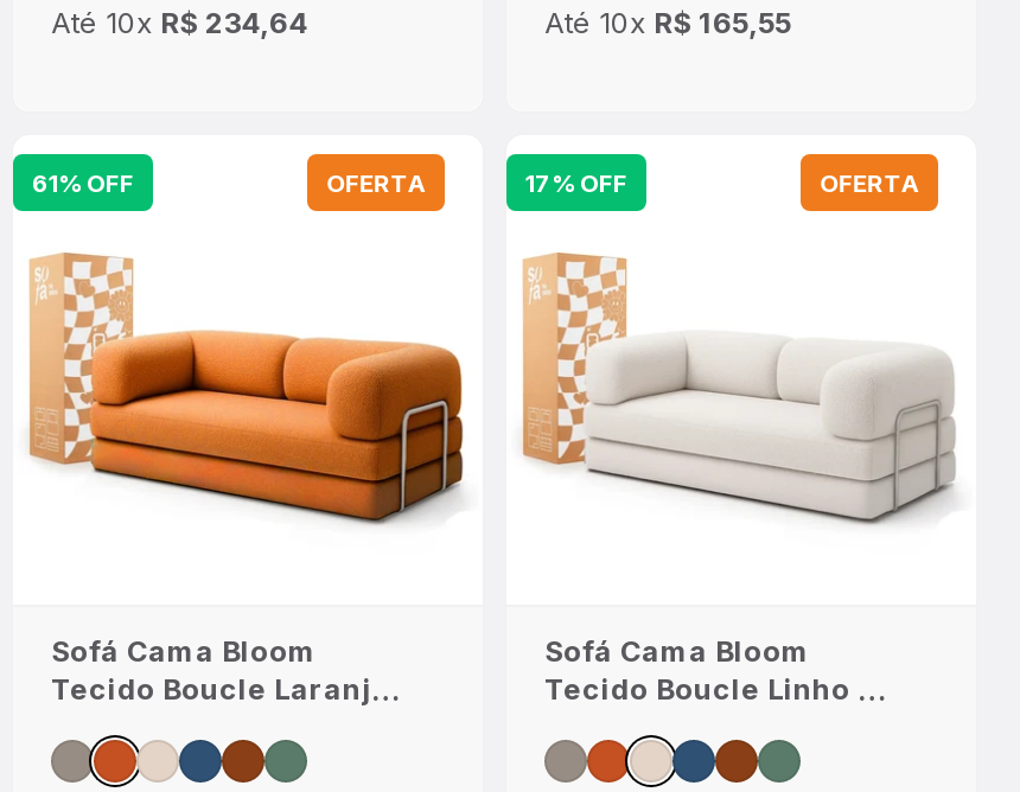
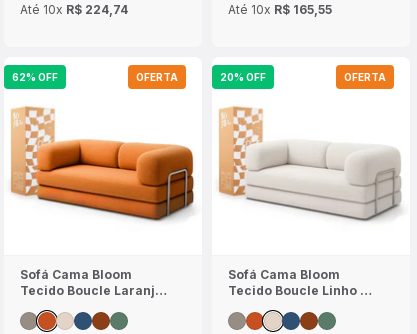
[51,5,307,40] Até 10x R$ 234,64 -> [20,2,128,17] Até 10x R$ 224,74
[32,168,134,197] 61% OFF -> [12,71,58,83] 62% OFF
[525,168,627,197] 17% OFF -> [220,71,266,83] 20% OFF

